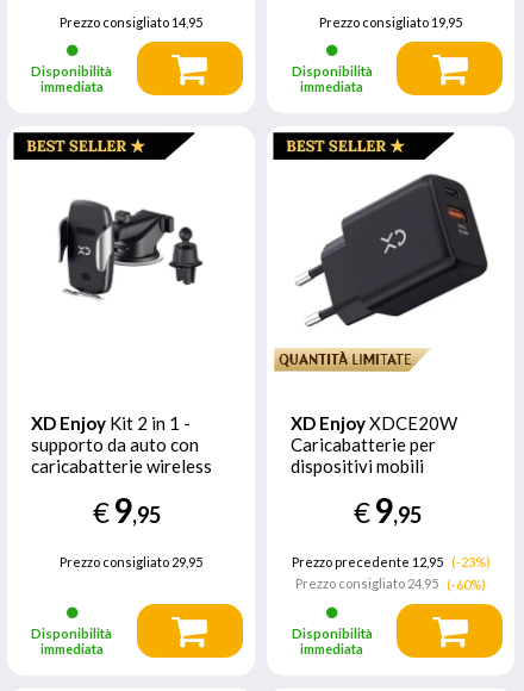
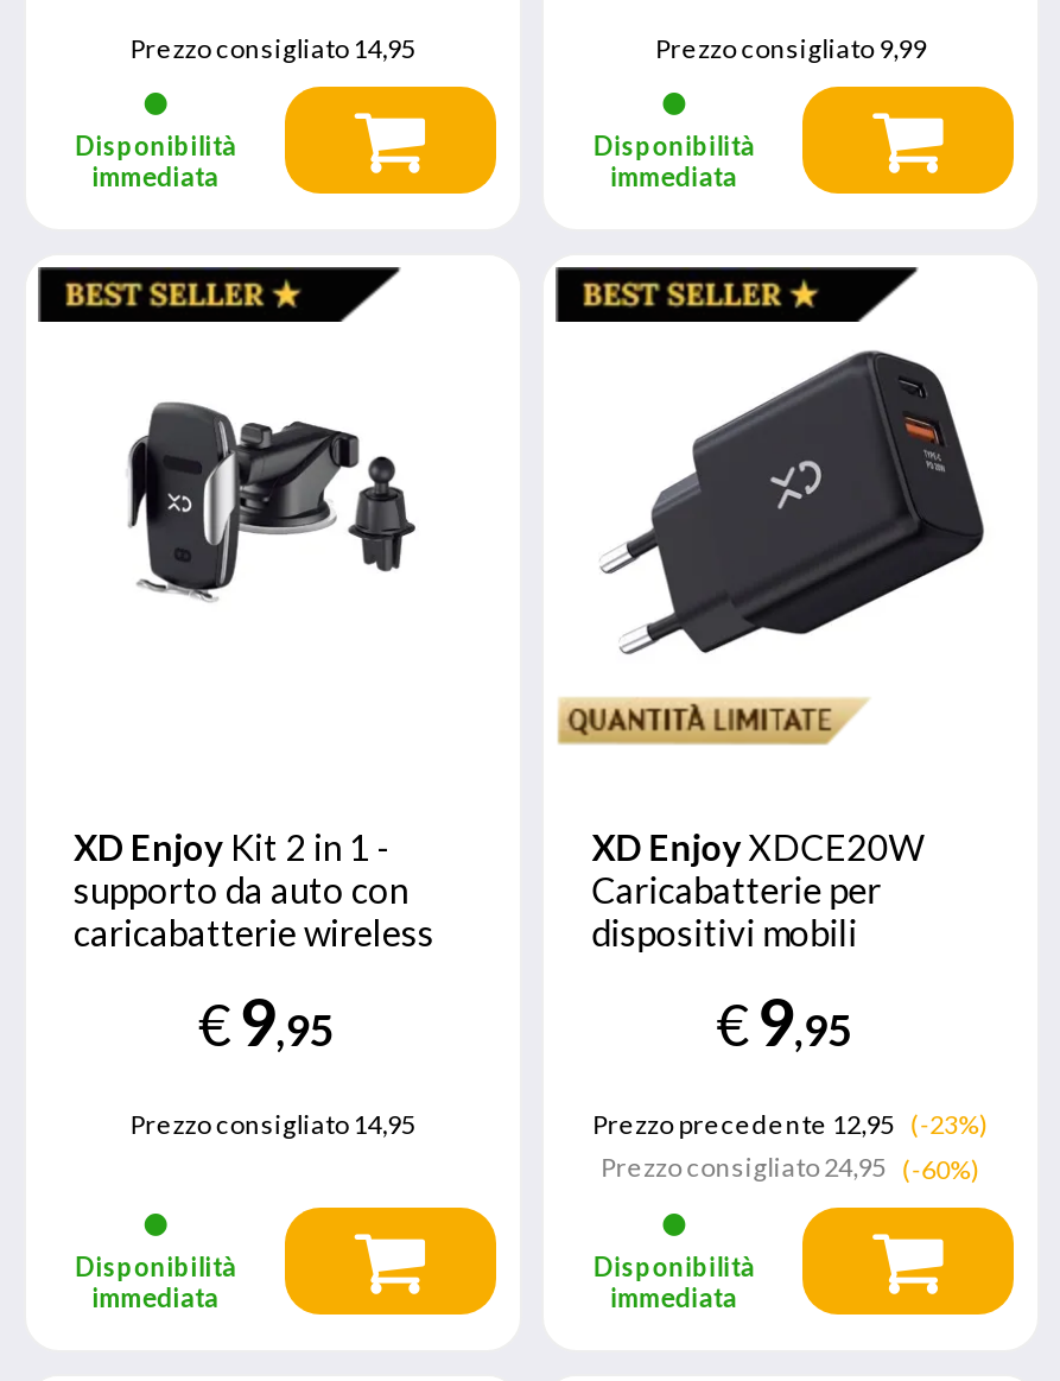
[319,15,462,30] Prezzo consigliato 19,95 -> [655,33,926,64] Prezzo consigliato 9,99
[59,554,202,569] Prezzo consigliato 29,95 -> [130,1107,415,1138] Prezzo consigliato 14,95

